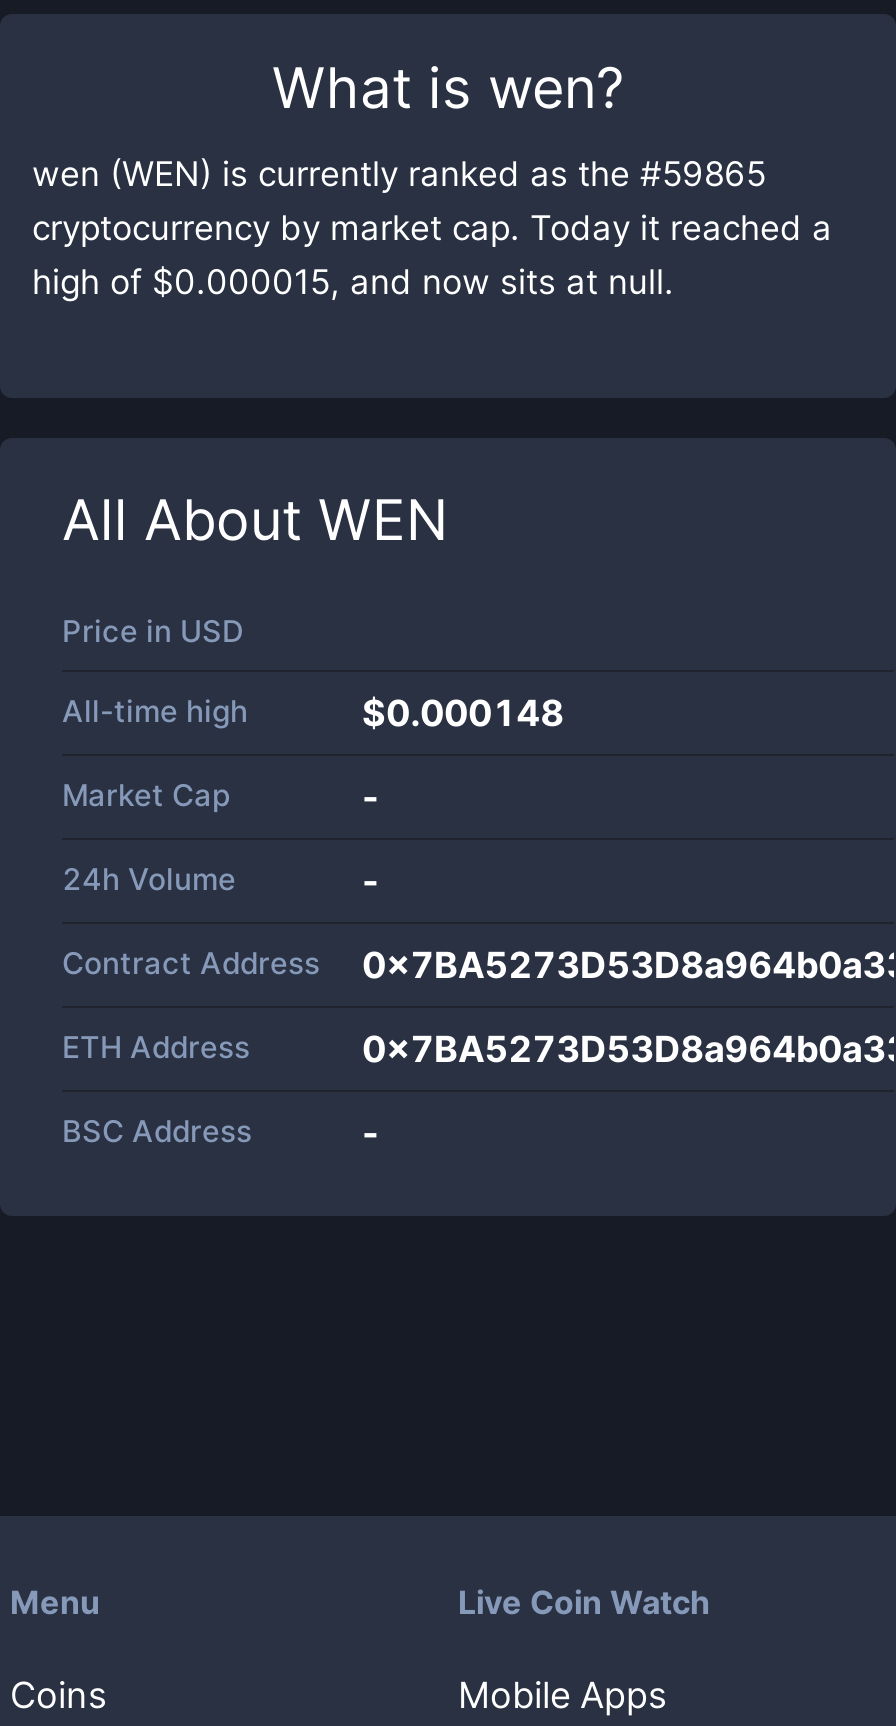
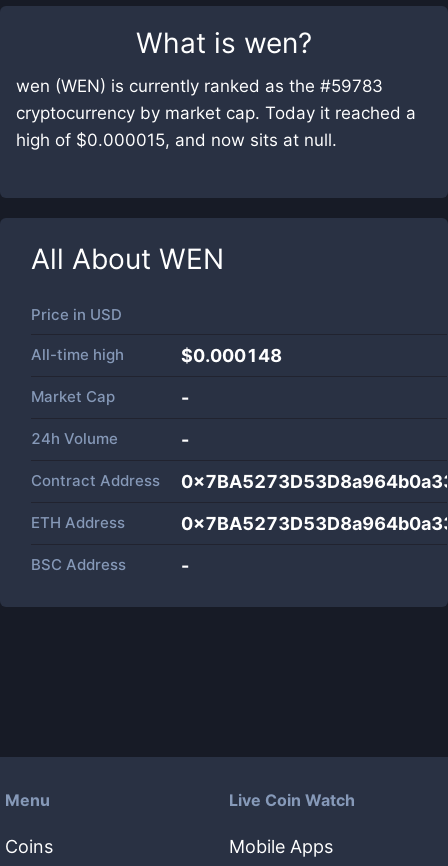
[32,154,766,194] wen (WEN) is currently ranked as the #59865 -> [16,76,383,96] wen (WEN) is currently ranked as the #59783

